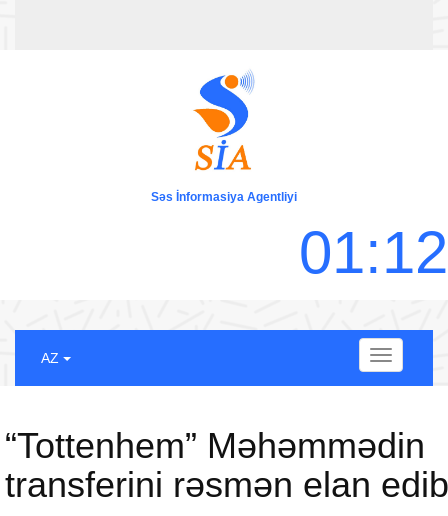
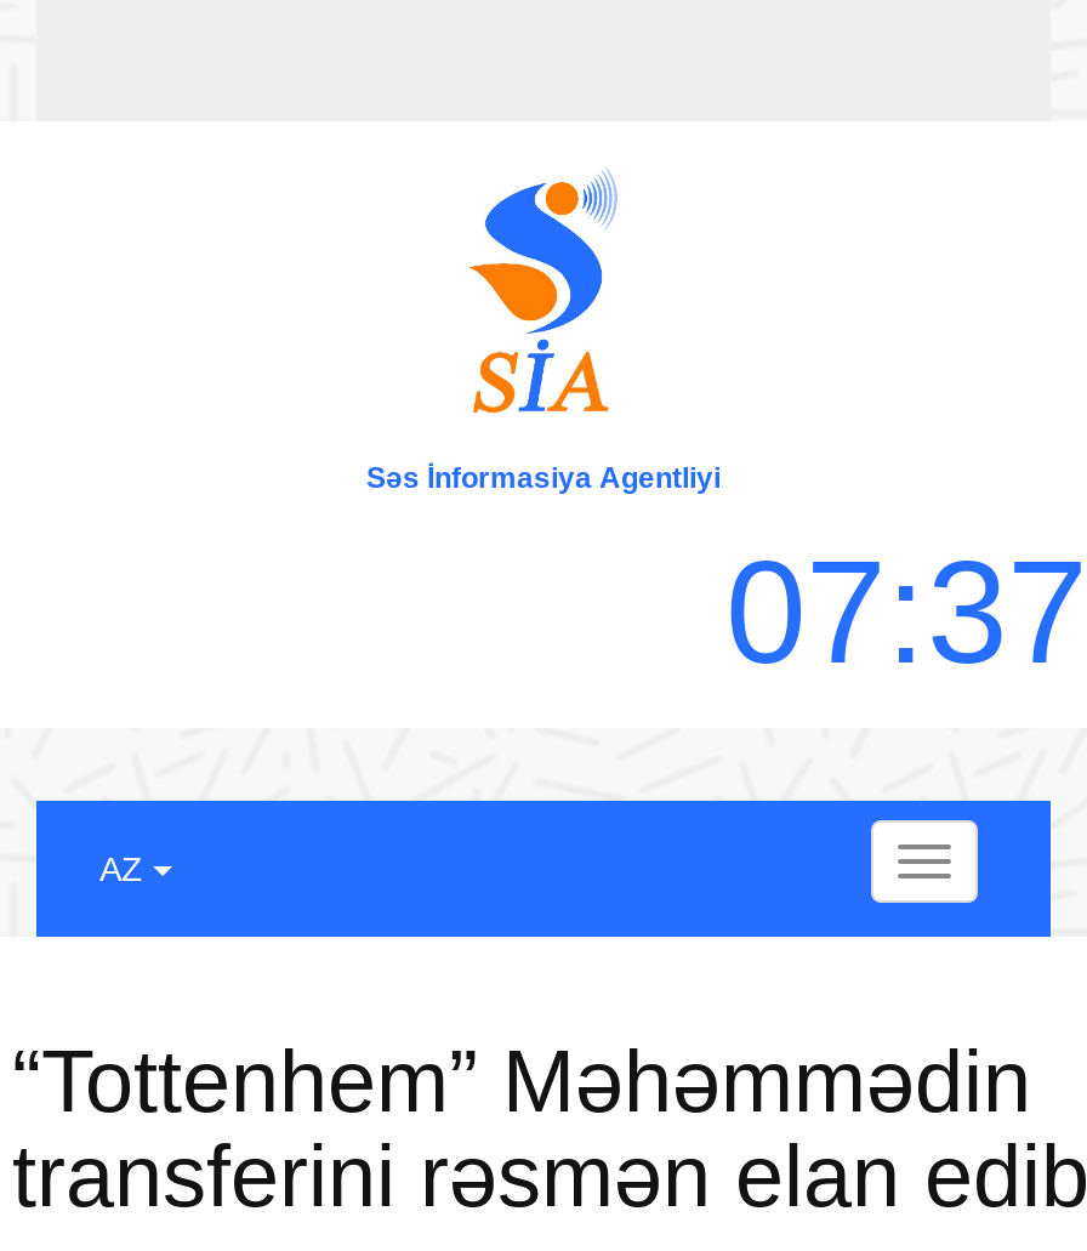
[299,219,448,286] 01:12 -> [725,531,1087,694] 07:37

